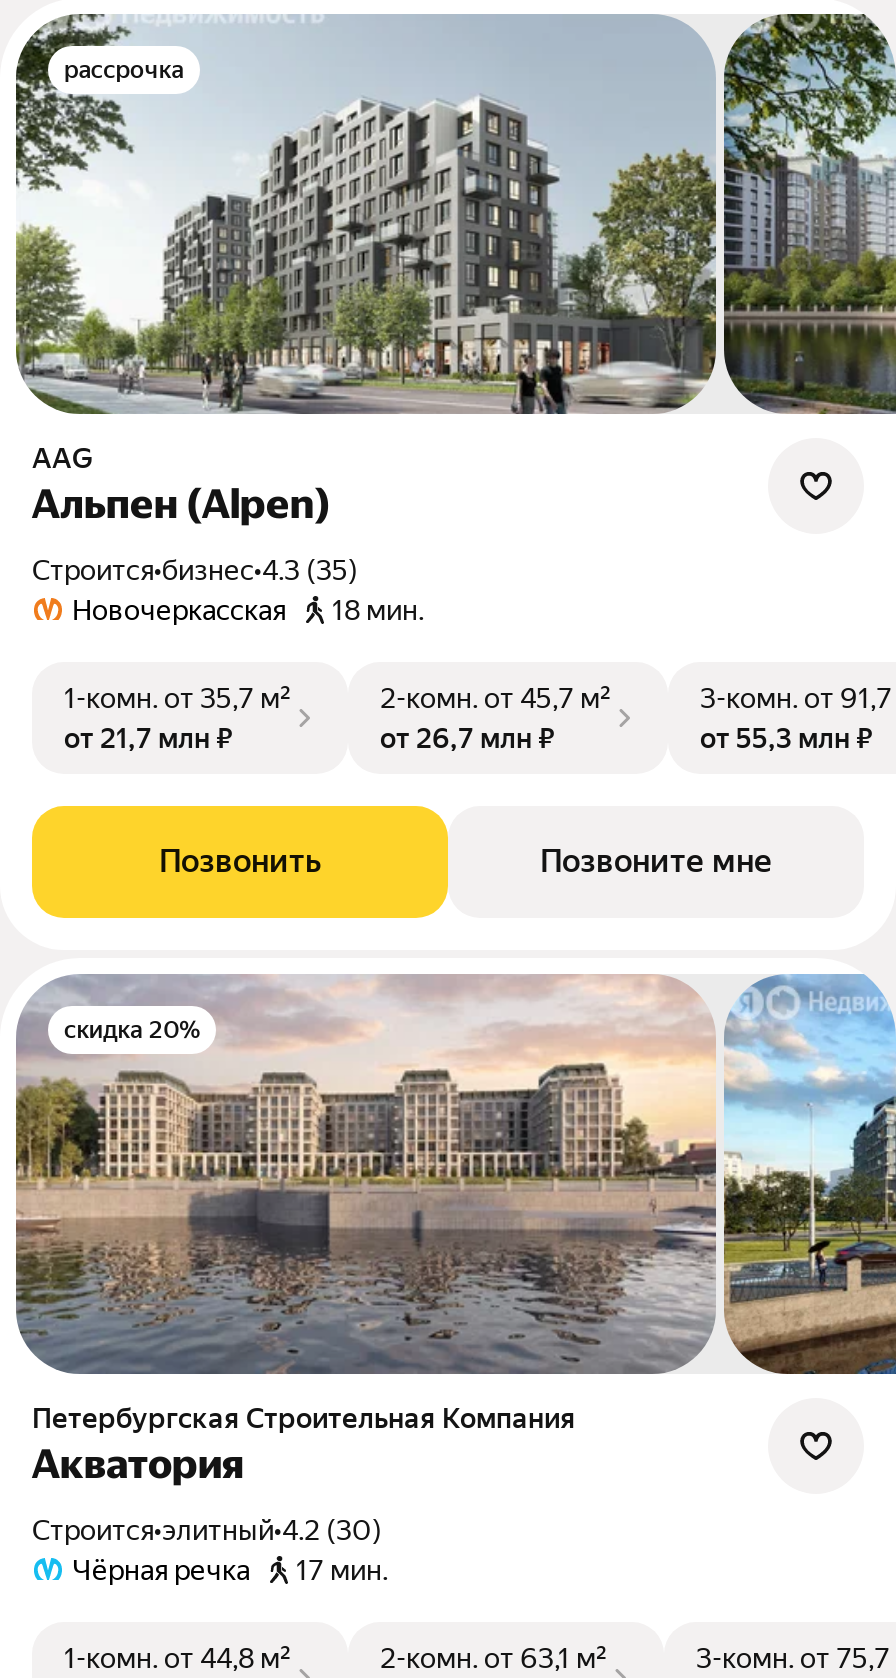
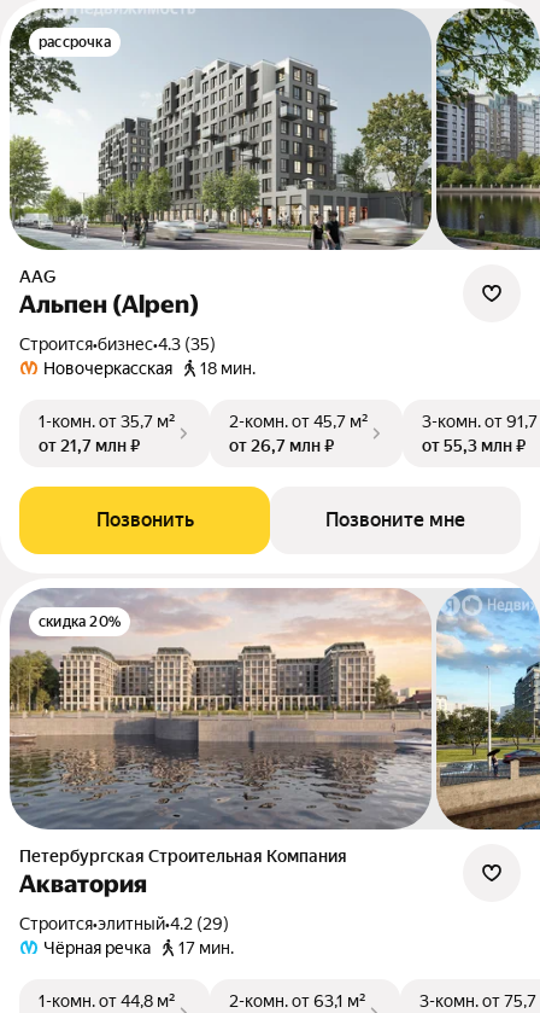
[50,1514,382,1546] Строится•элитный•4.2 (30) -> [30,914,229,933] Строится•элитный•4.2 (29)

